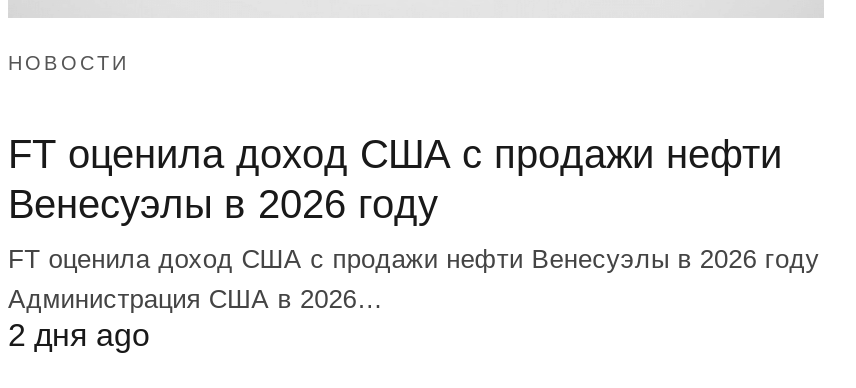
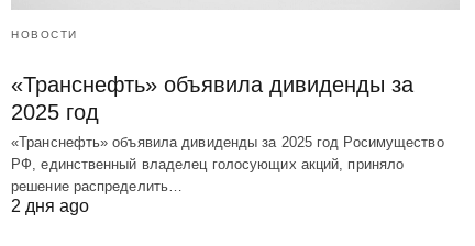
[8,132,820,314] FT оценила доход США с продажи нефти | Венесуэлы в 2026 году | FT оценила доход США с продажи нефти Венесуэлы в 2026 году | Администрация США в 2026… -> [11,73,444,194] «Транснефть» объявила дивиденды за | 2025 год | «Транснефть» объявила дивиденды за 2025 год Росимущество | РФ, единственный владелец голосующих акций, приняло | решение распределить…

